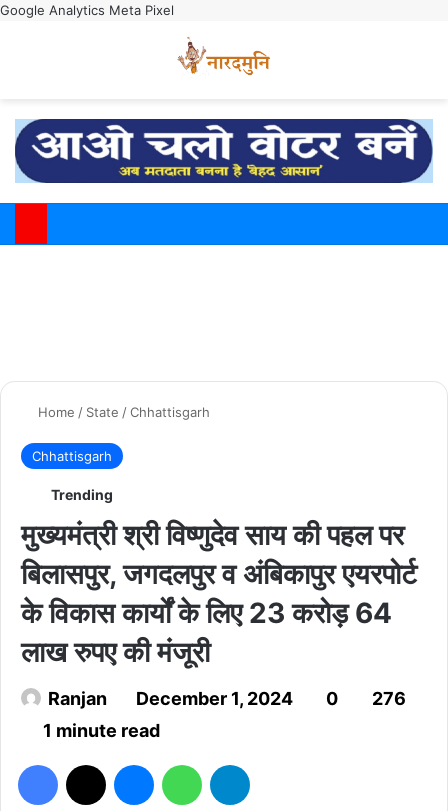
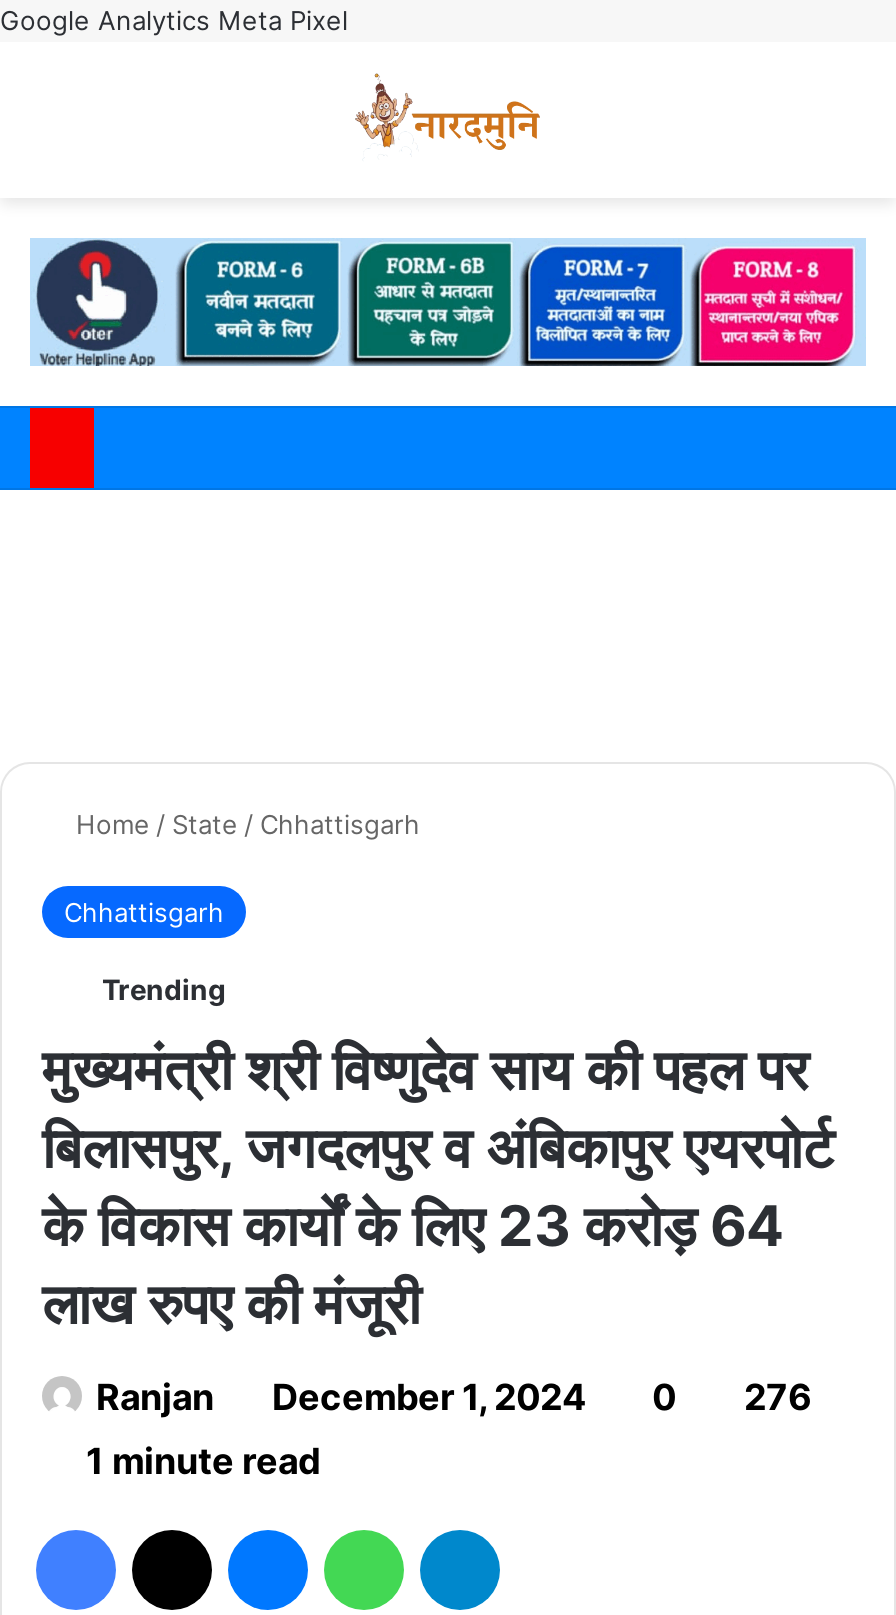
[14,118,433,184] [image] -> [30,238,864,368] [image]

